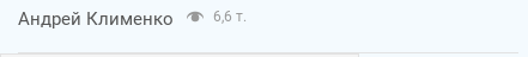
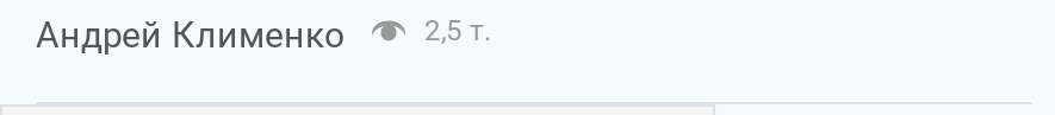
[213,8,247,25] 6,6 т. -> [424,14,491,47] 2,5 т.

